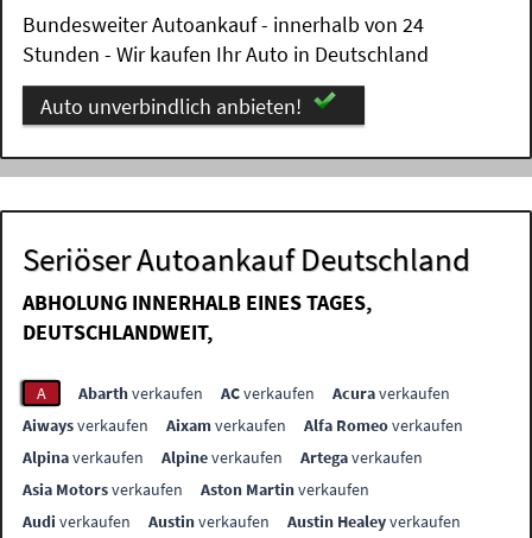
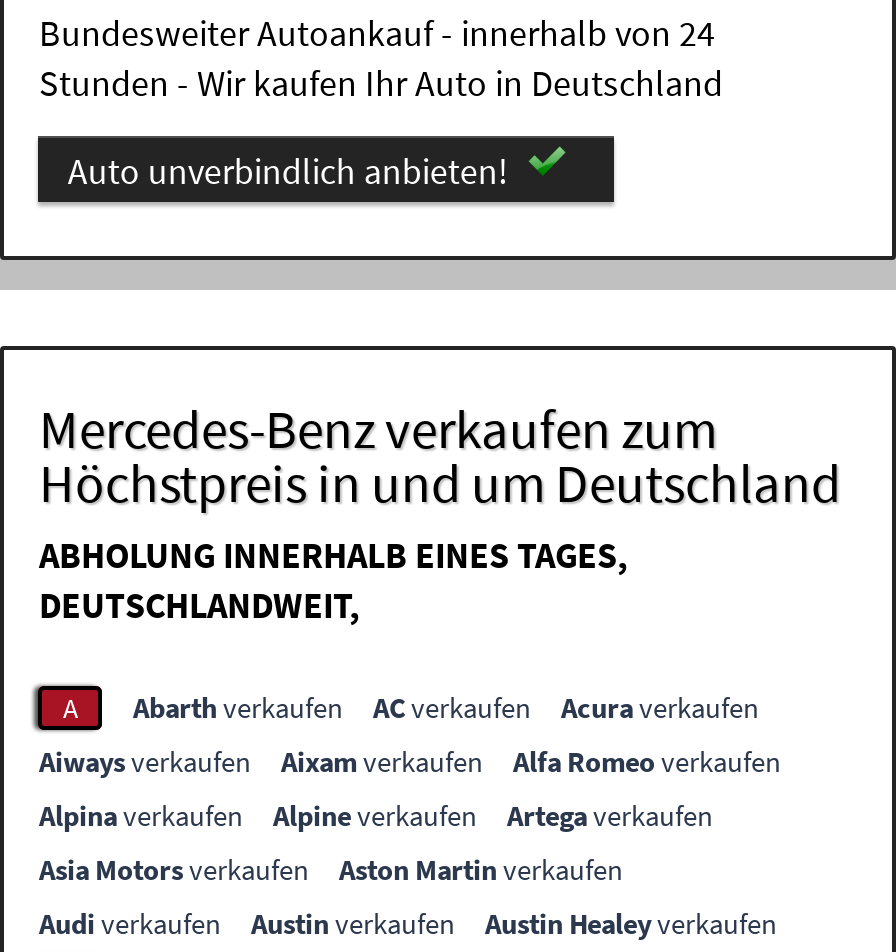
[23,238,471,279] Seriöser Autoankauf Deutschland -> [39,394,841,516] Mercedes-Benz verkaufen zum | Höchstpreis in und um Deutschland

